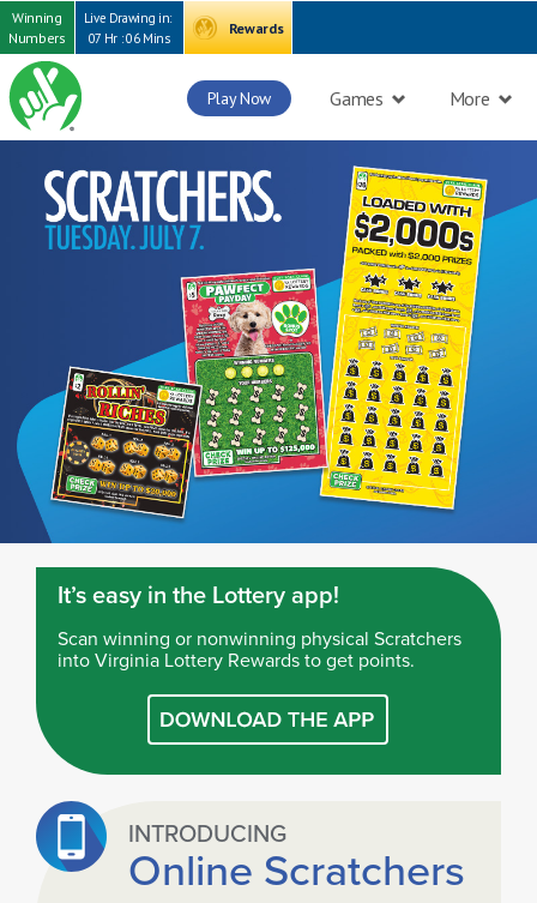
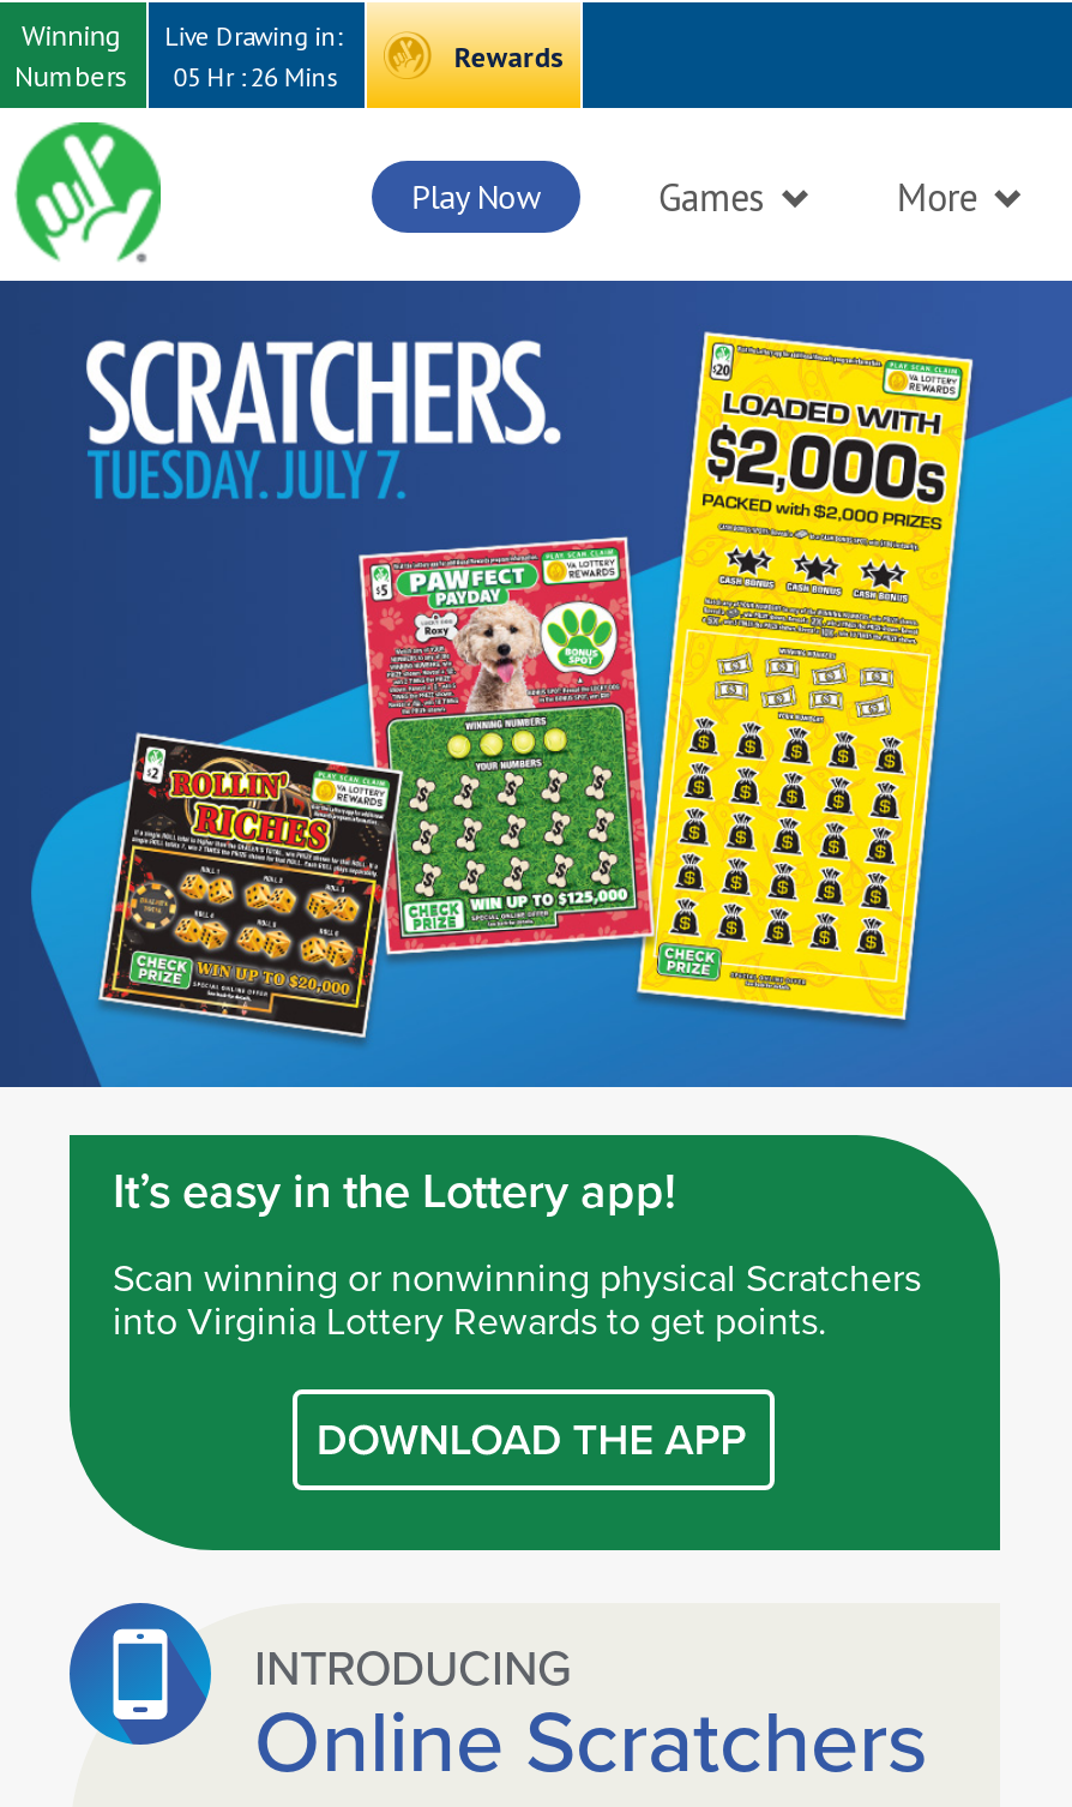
[8,29,170,47] Numbers 07 Hr : 06 Mins -> [14,58,338,94] Numbers 05 Hr : 26 Mins

